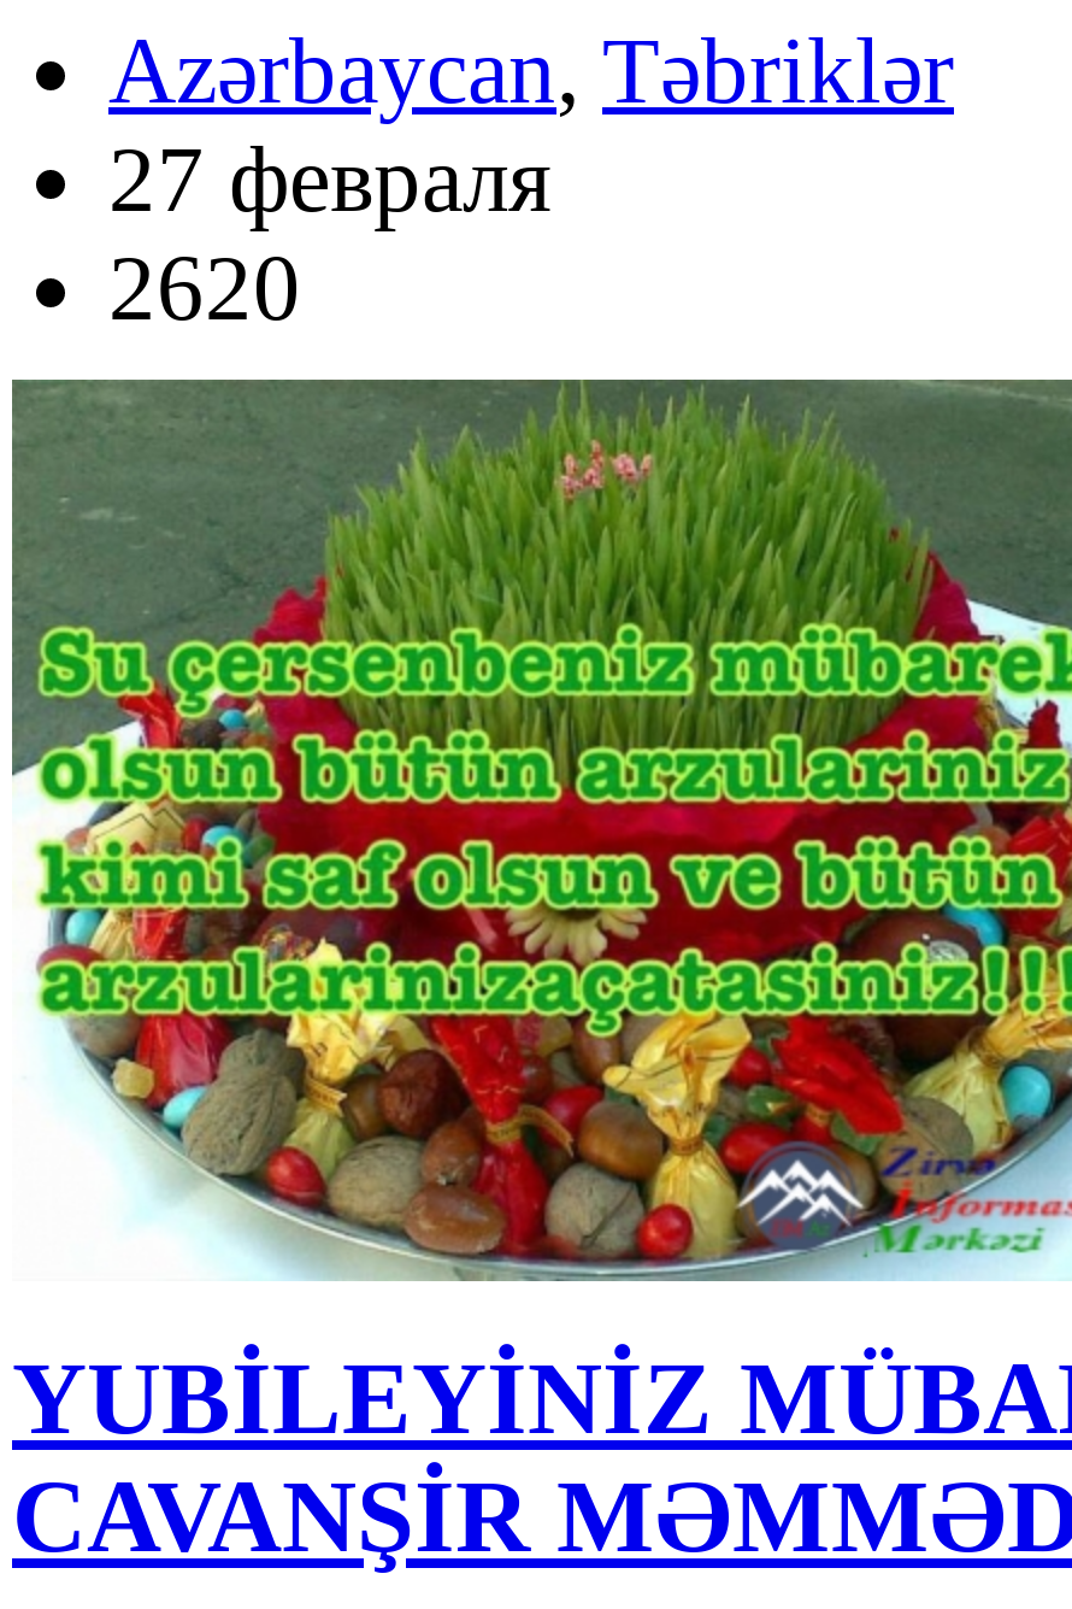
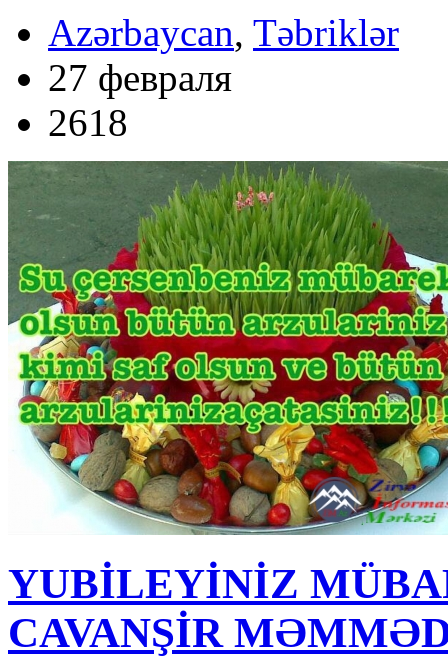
[108,236,301,340] 2620 -> [48,101,128,144] 2618

